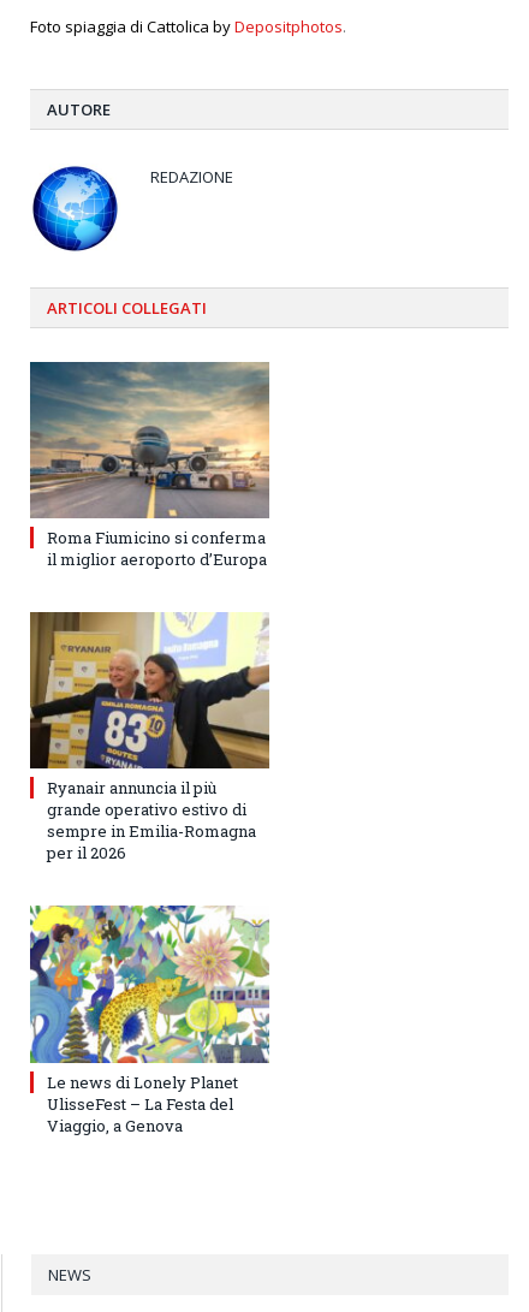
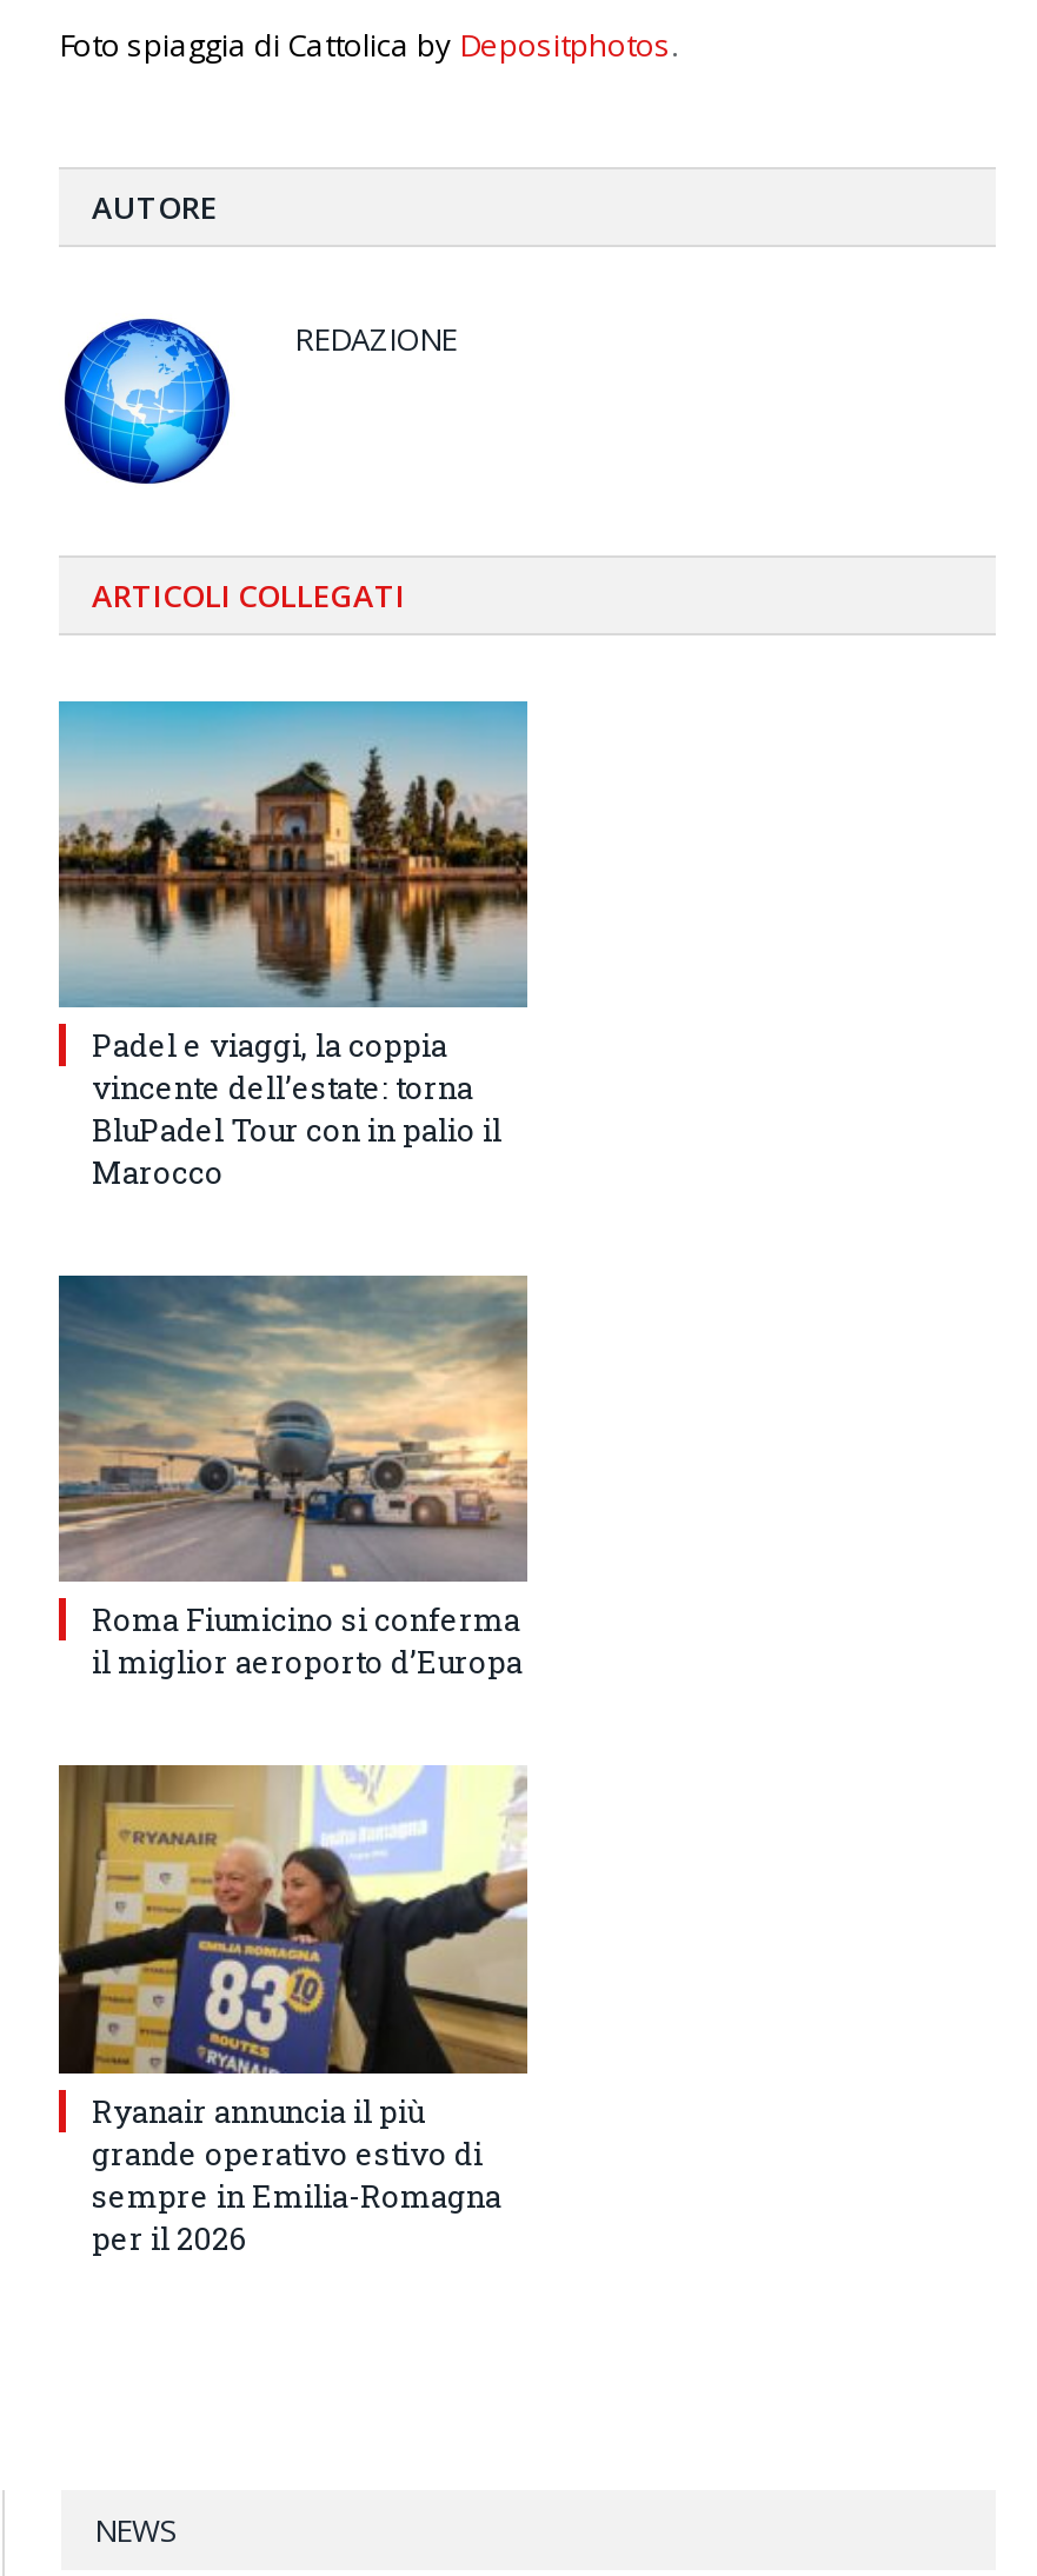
none -> [56,699,530,1194] [image] | Padel e viaggi, la coppia | vincente dell’estate: torna | BluPadel Tour con in palio il | Marocco
moved [28,361,271,864] -> [54,1273,530,2258]: [image] | Roma Fiumicino si conferma | il miglior aeroporto d’Europa | Ryanair annuncia il più | grande operativo estivo di | sempre in Emilia-Romagna | per il 2026
[29,904,271,1136] [image] | Le news di Lonely Planet | UlisseFest – La Festa del | Viaggio, a Genova -> none

